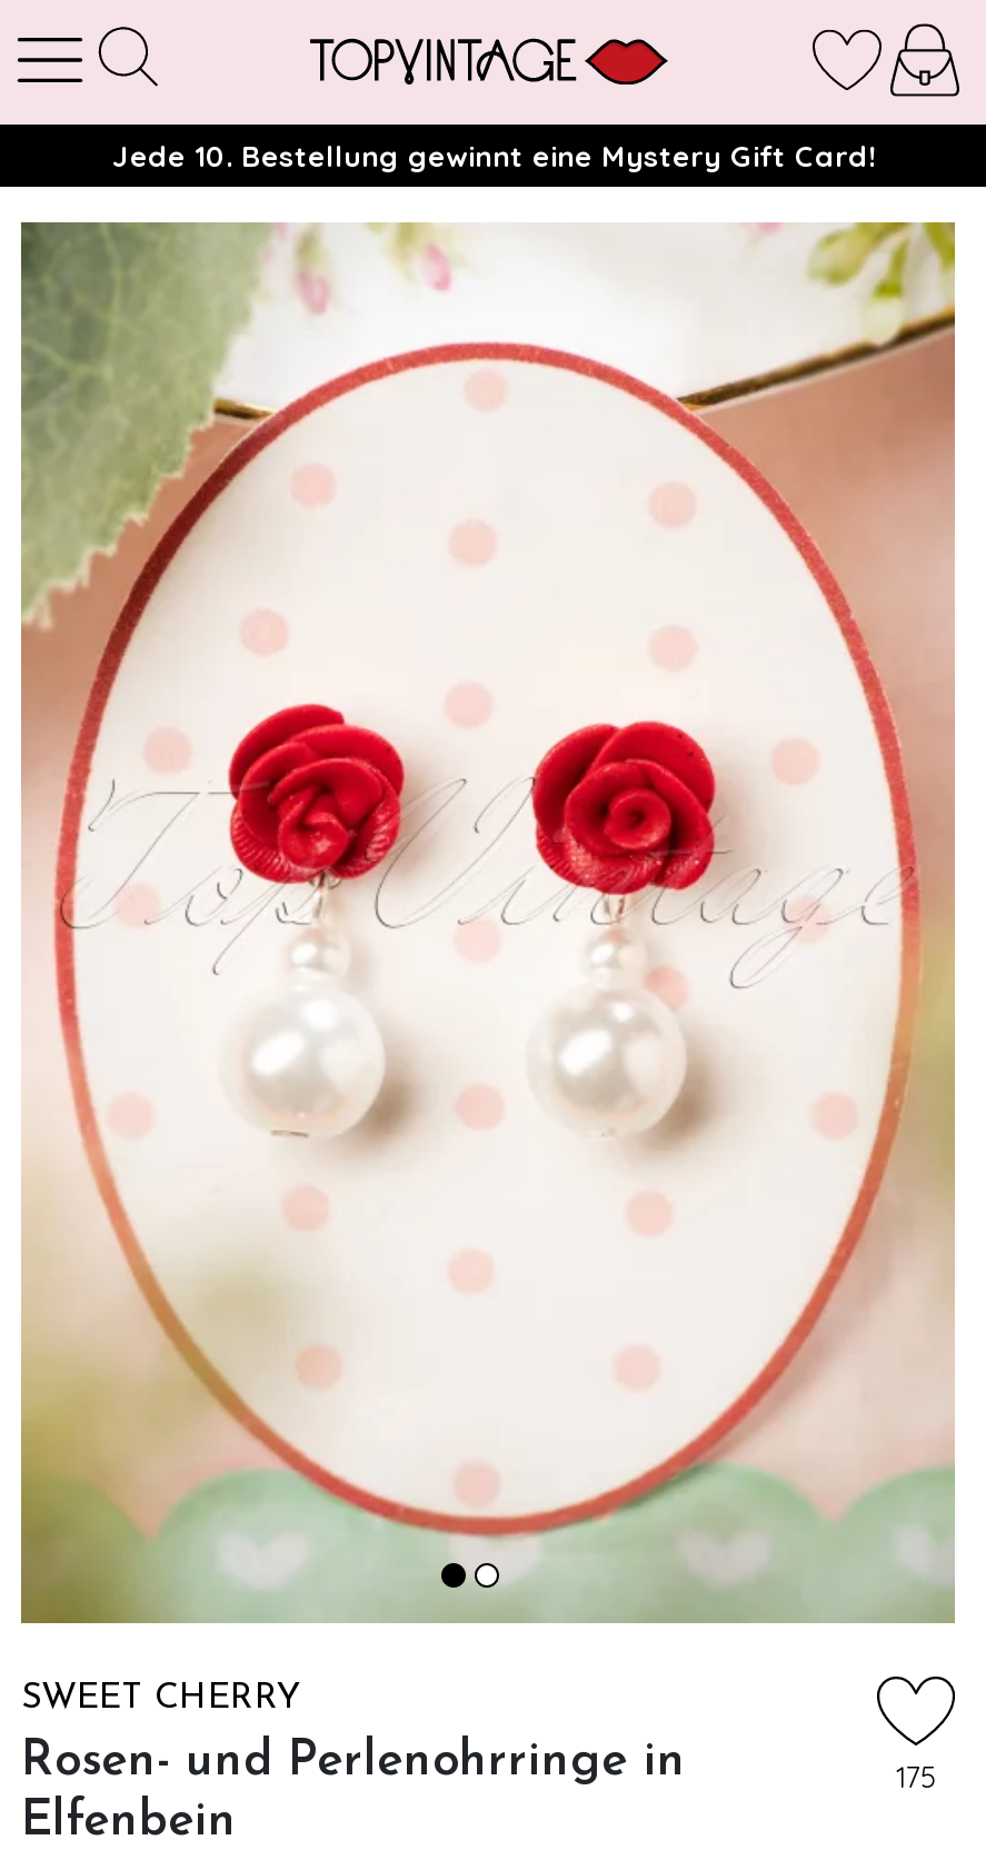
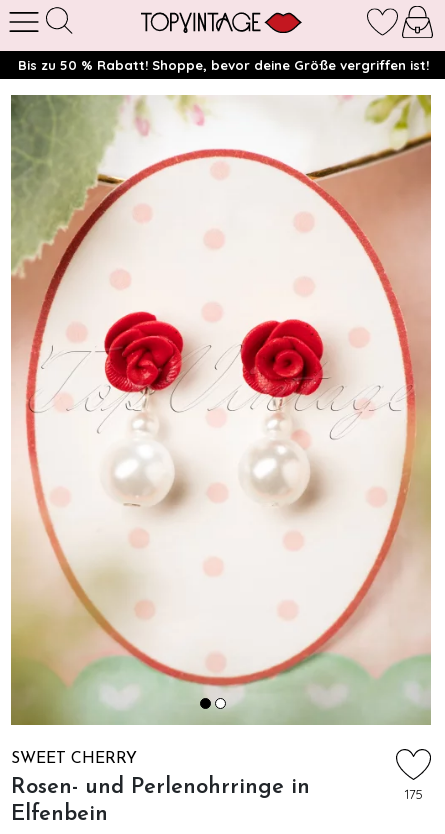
[112,138,875,173] Jede 10. Bestellung gewinnt eine Mystery Gift Card! -> [18,57,429,73] Bis zu 50 % Rabatt! Shoppe, bevor deine Größe vergriffen ist!

